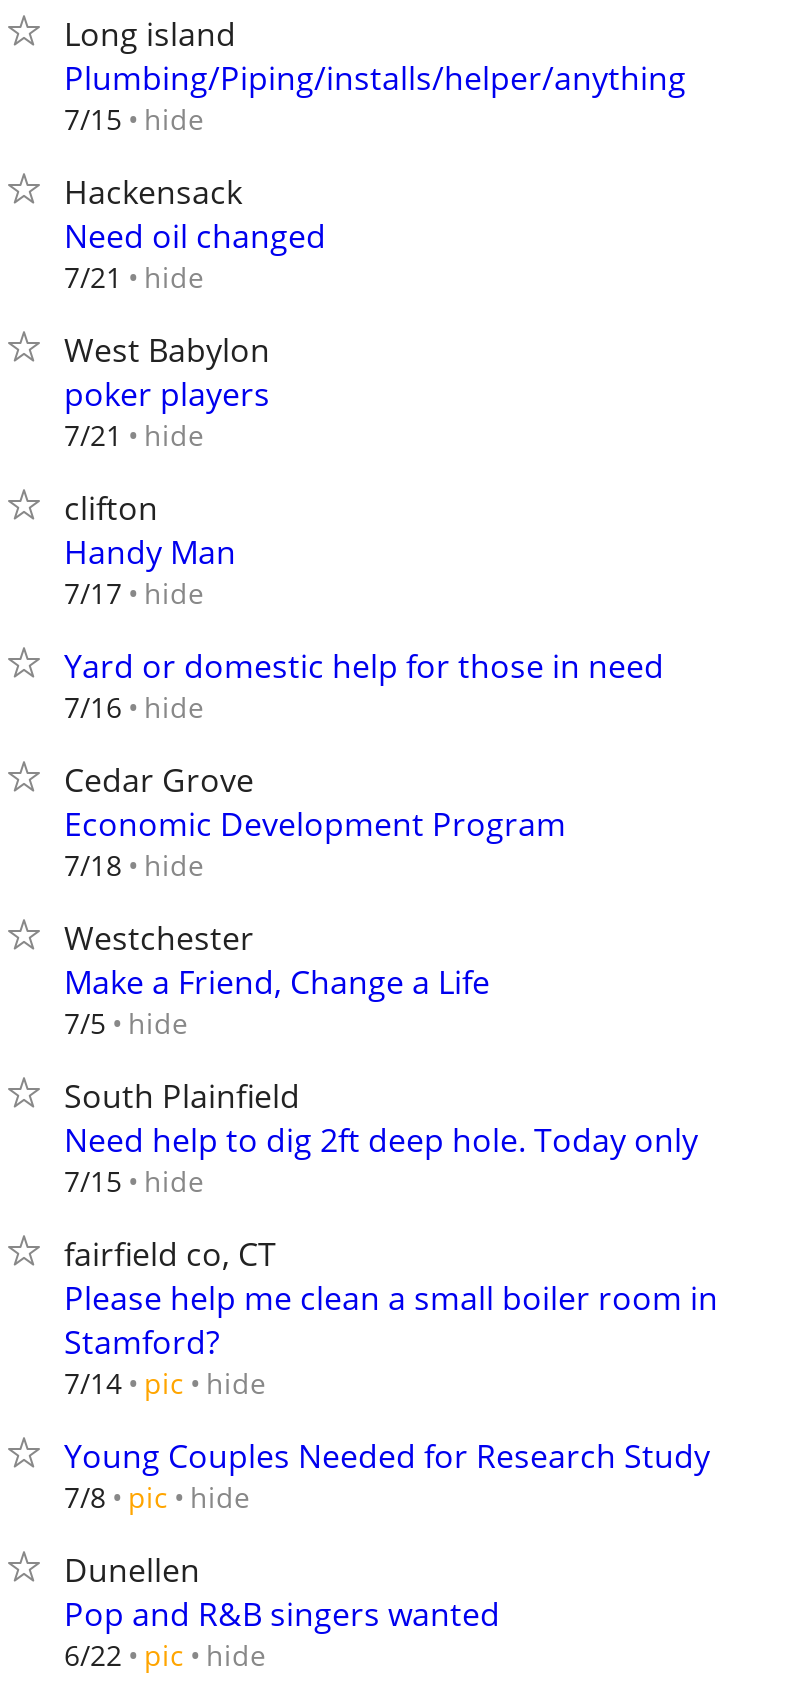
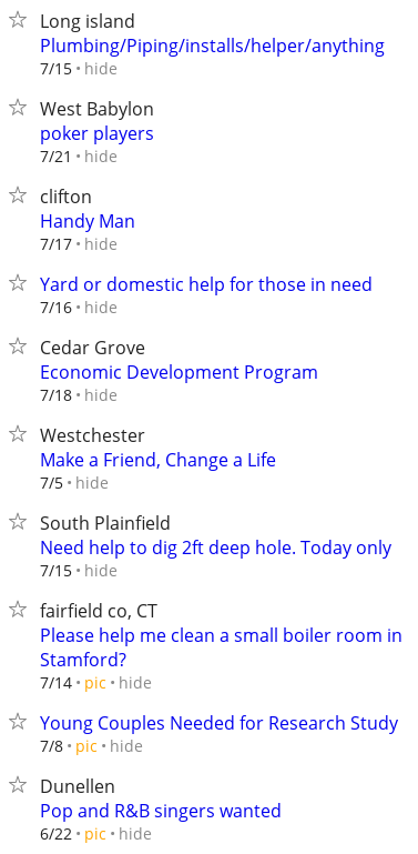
[64,170,326,296] Hackensack | Need oil changed | 7/21 hide -> none

